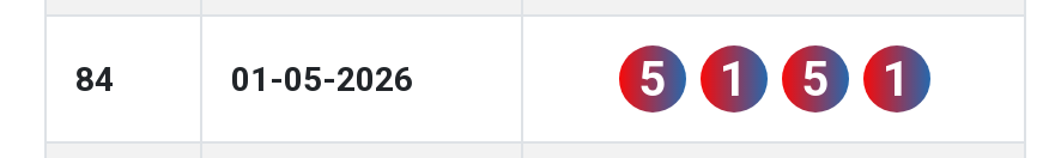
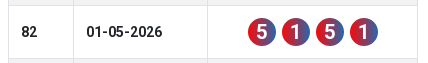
[75,59,114,97] 84 -> [21,24,37,40] 82

